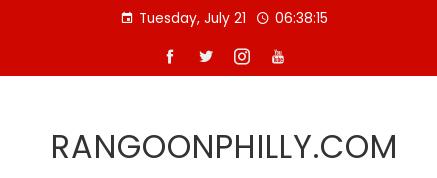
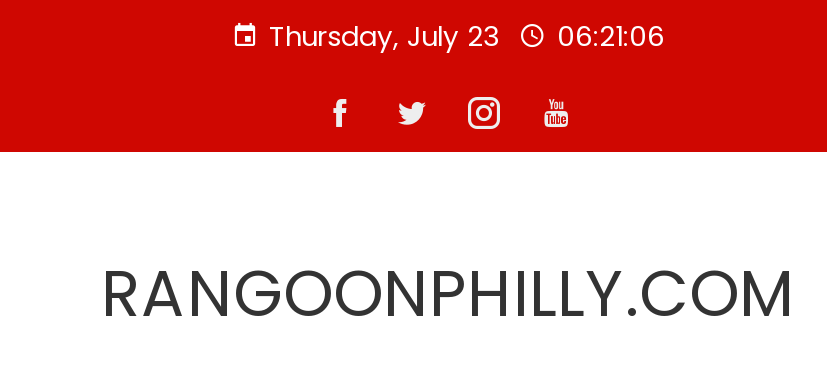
[139,9,246,28] Tuesday, July 21 -> [269,18,499,56] Thursday, July 23
[275,9,328,28] 06:38:15 -> [557,18,665,56] 06:21:08

